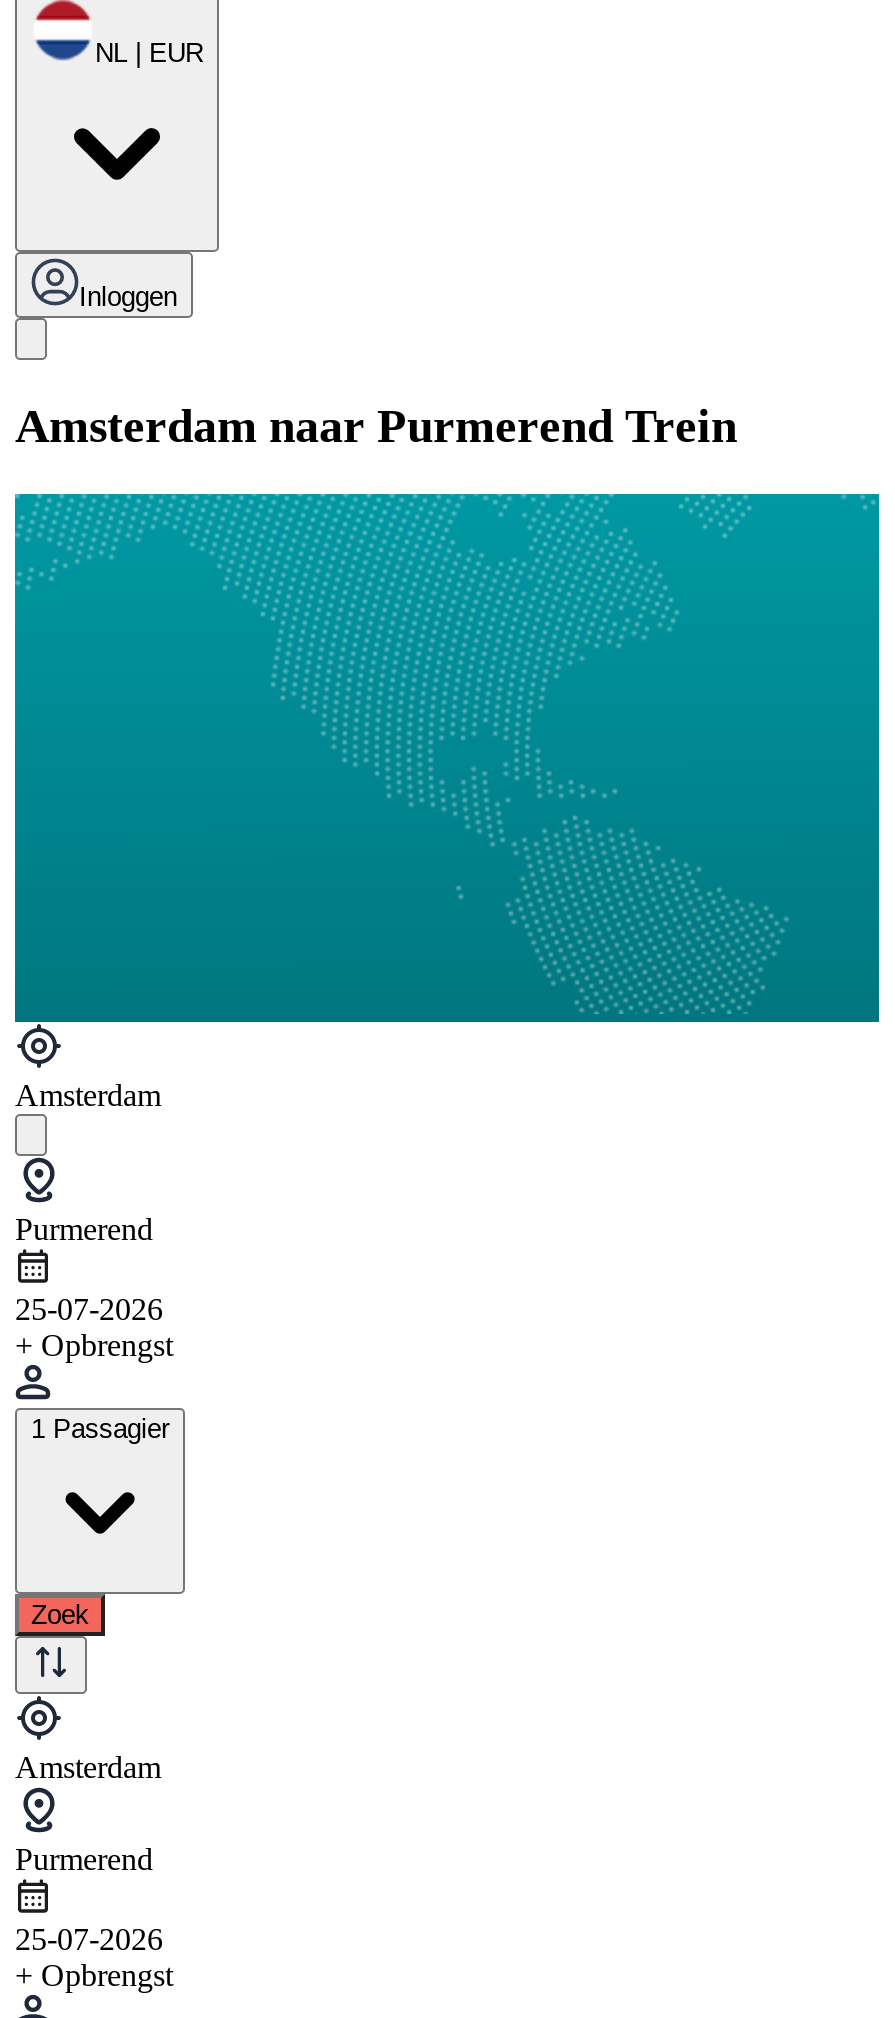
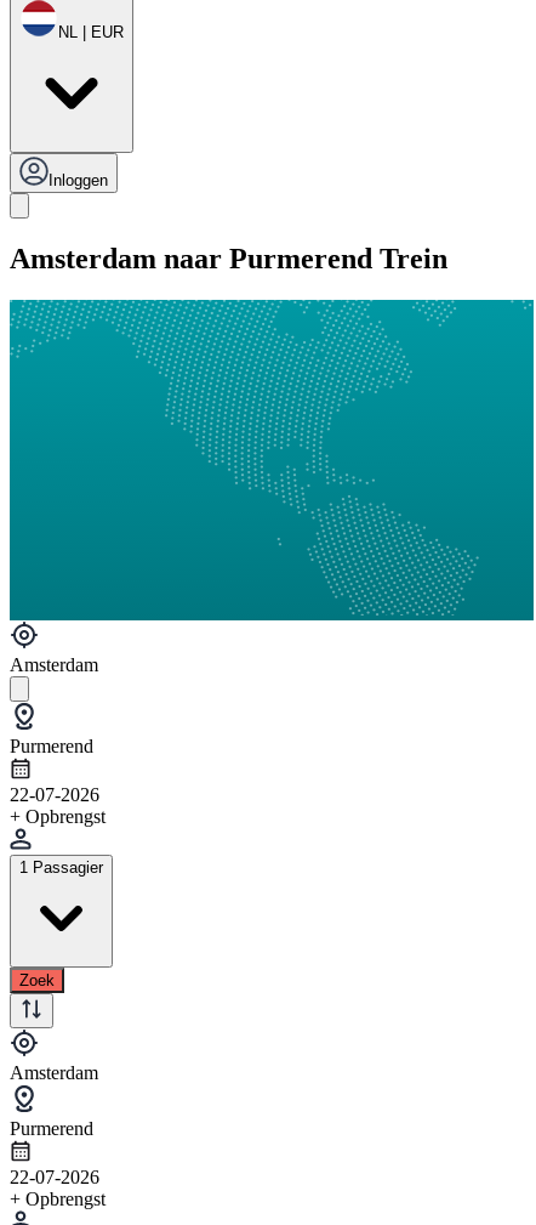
[15,1292,163,1326] 25-07-2026 -> [10,784,99,805] 22-07-2026
[15,1922,163,1956] 25-07-2026 -> [10,1166,99,1187] 22-07-2026

